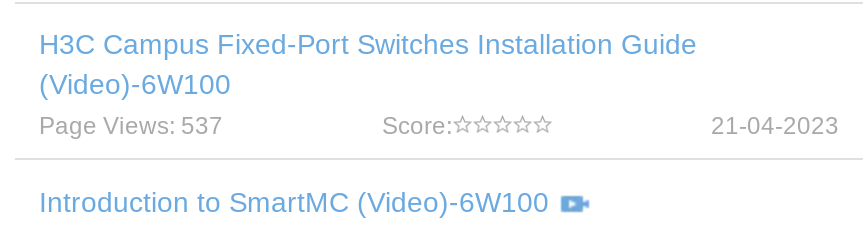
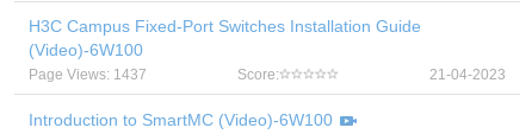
[39,112,223,140] Page Views: 537 -> [29,66,147,83] Page Views: 1437

